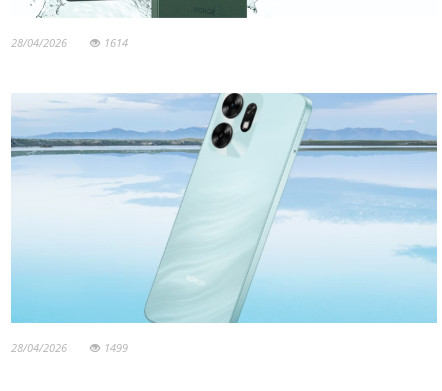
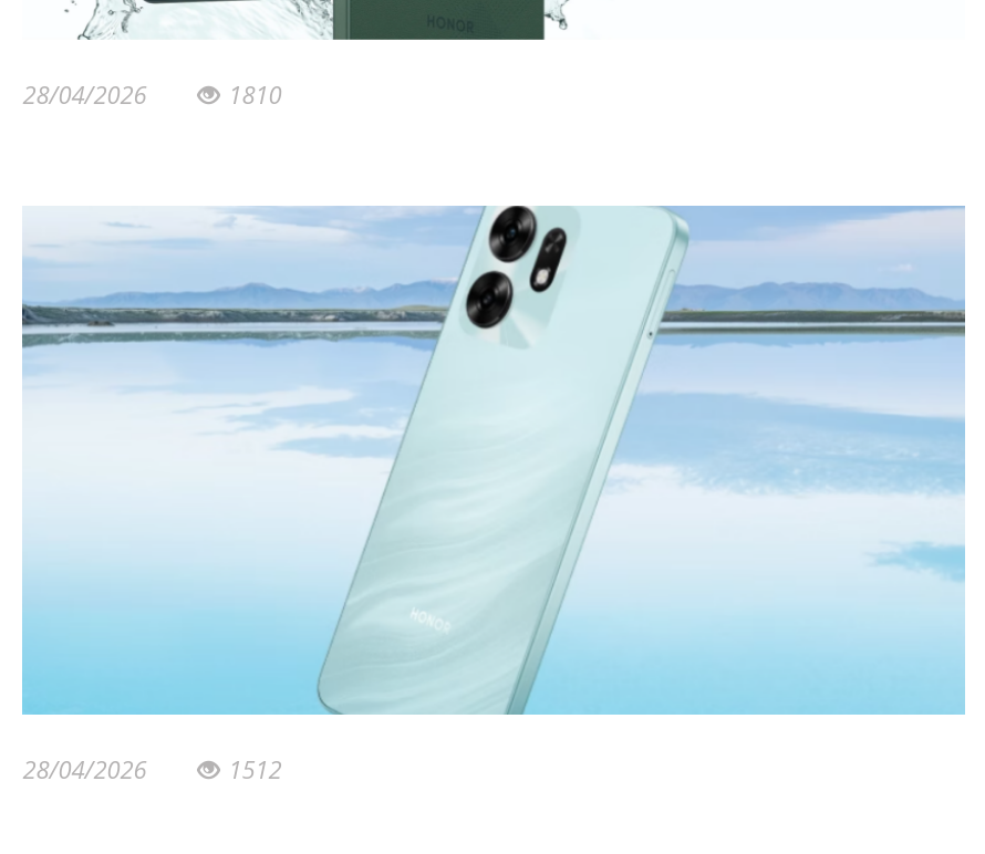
[104,35,128,50] 1614 -> [228,77,282,110] 1810
[104,340,128,355] 1499 -> [228,752,282,785] 1512

